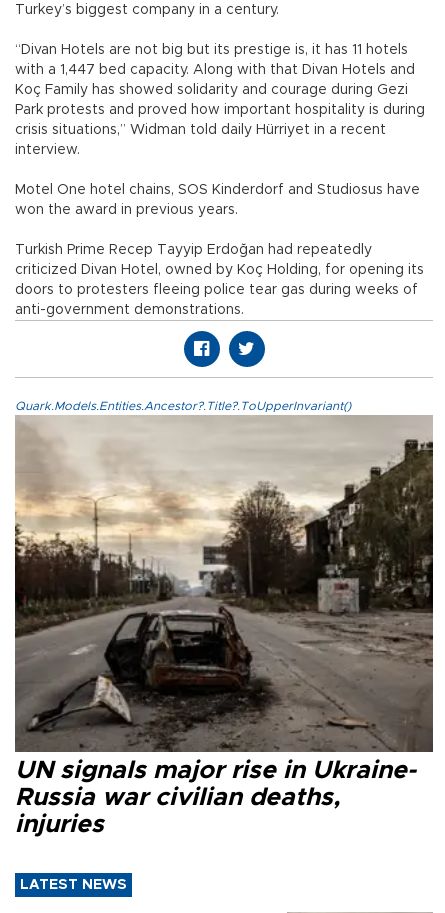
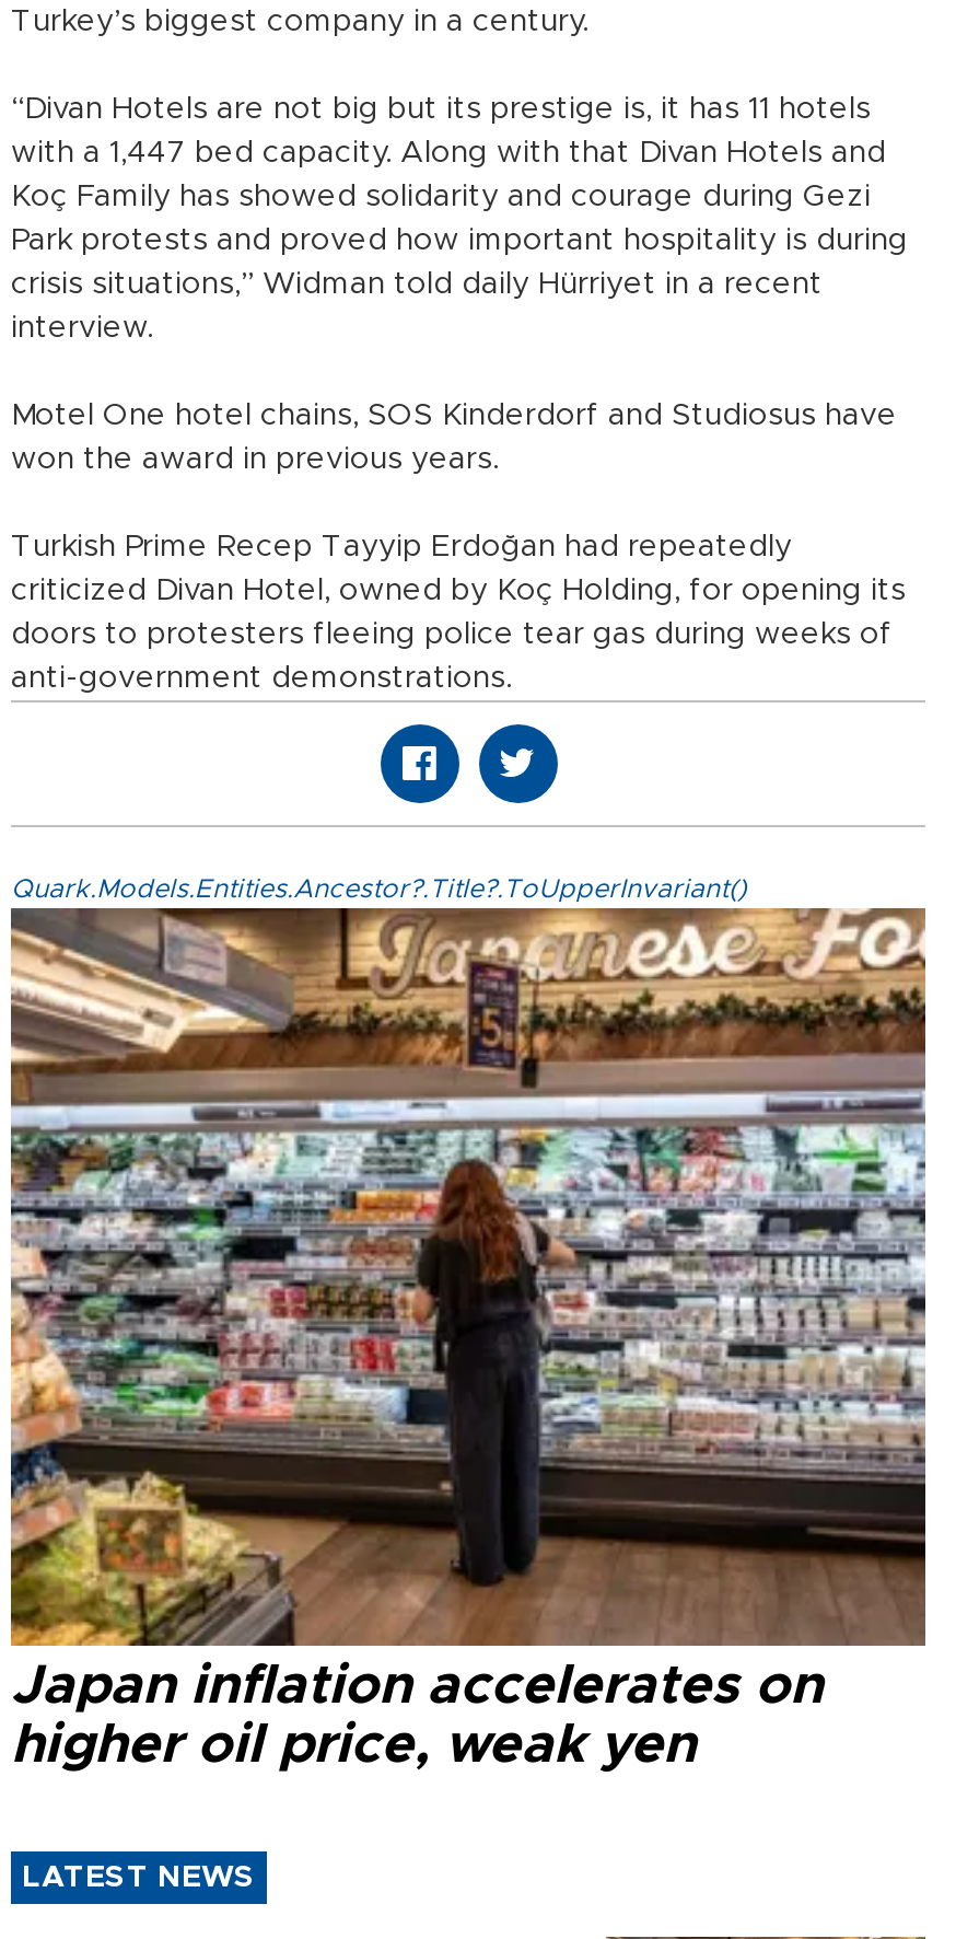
[14,415,434,837] [image] | UN signals major rise in Ukraine- | Russia war civilian deaths, | injuries -> [9,908,928,1772] [image] | Japan inflation accelerates on | higher oil price, weak yen

